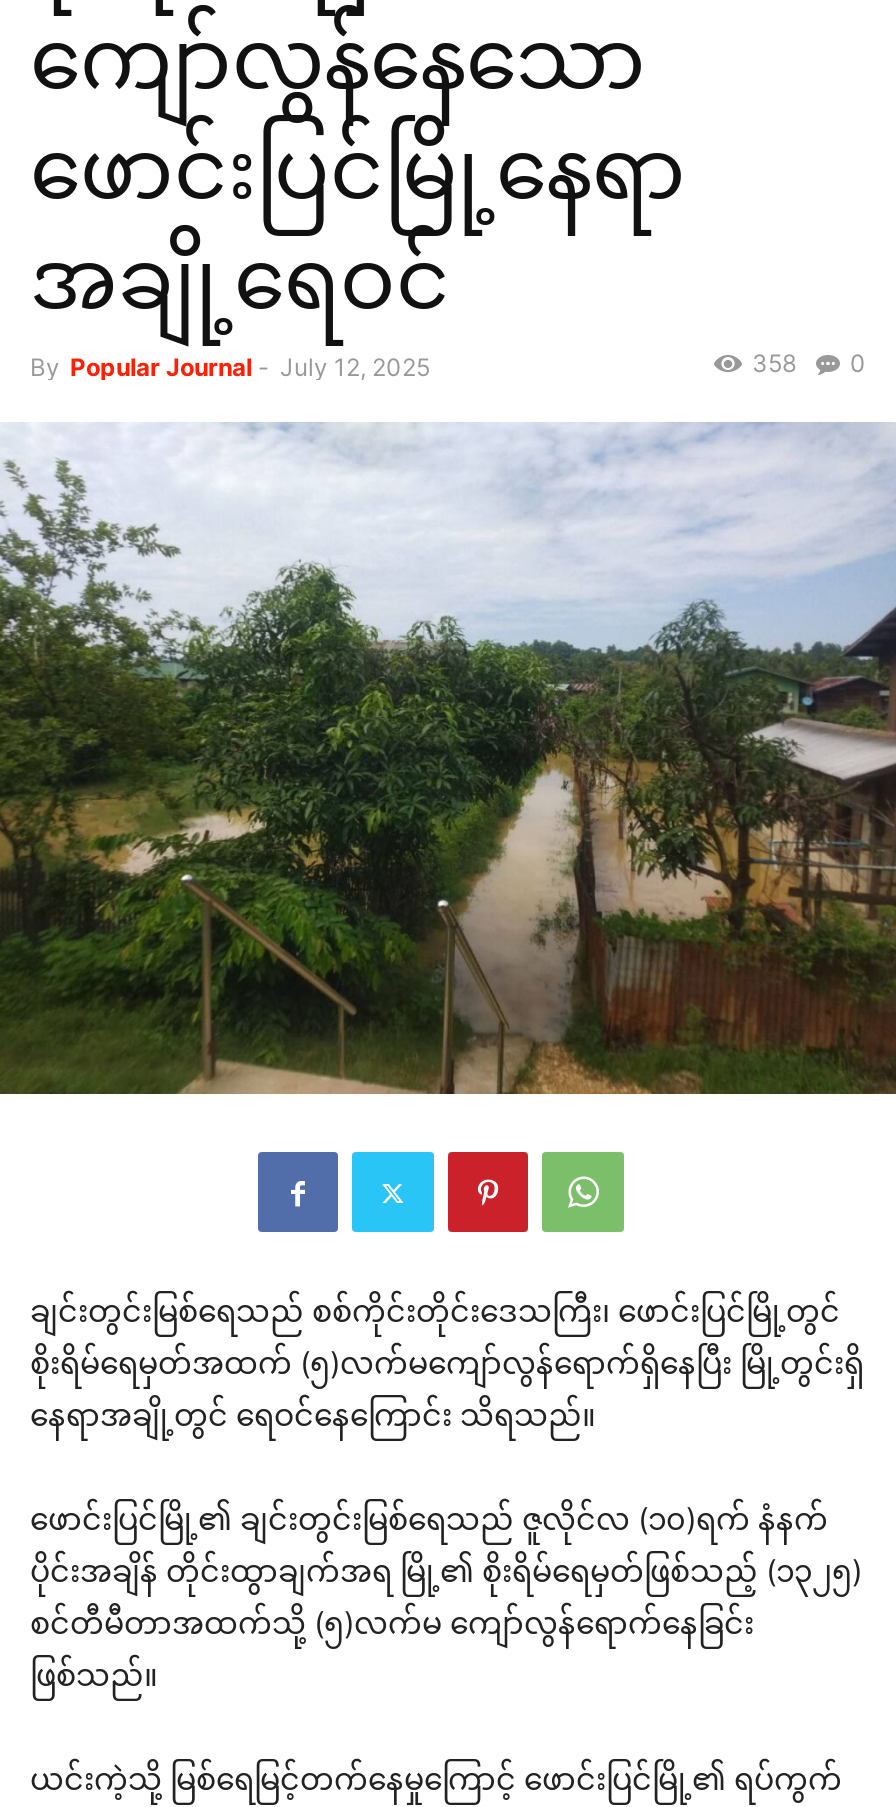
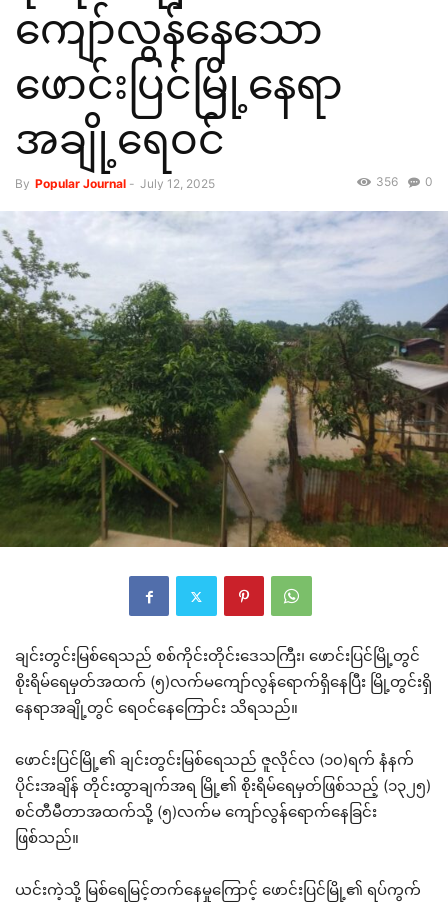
[752,348,866,378] 358 0 -> [376,174,433,189] 356 0

